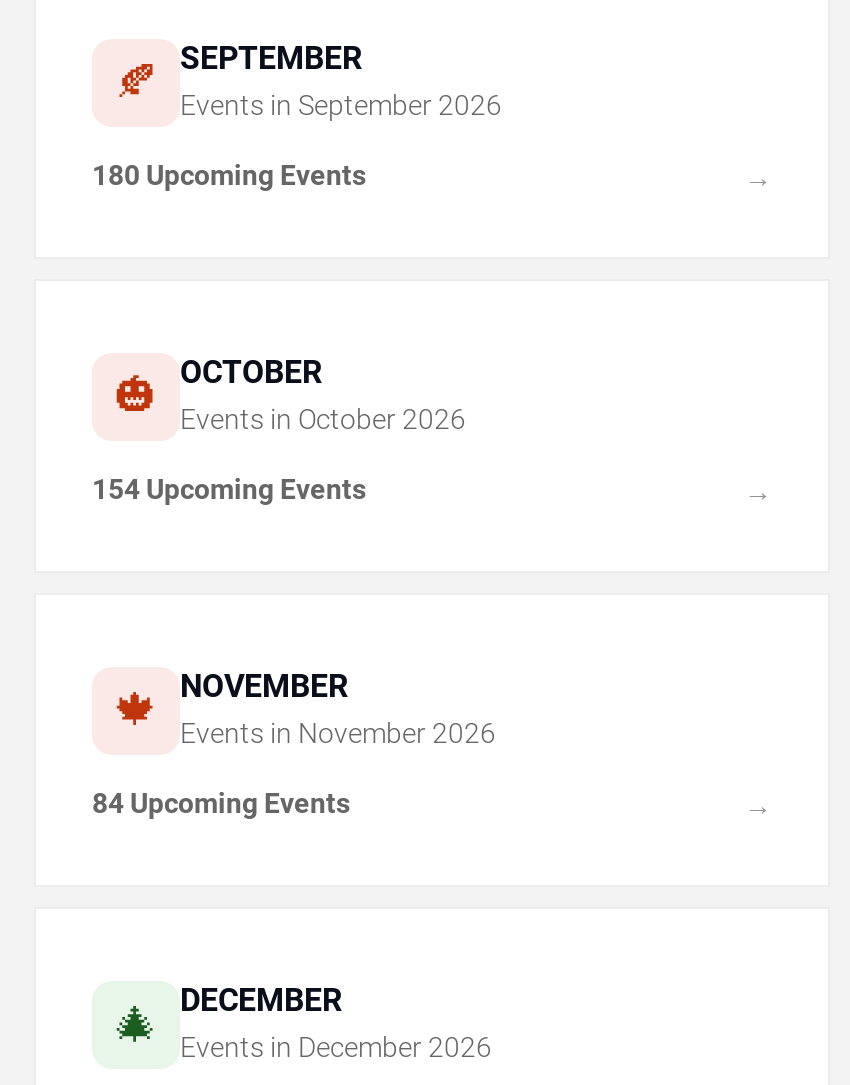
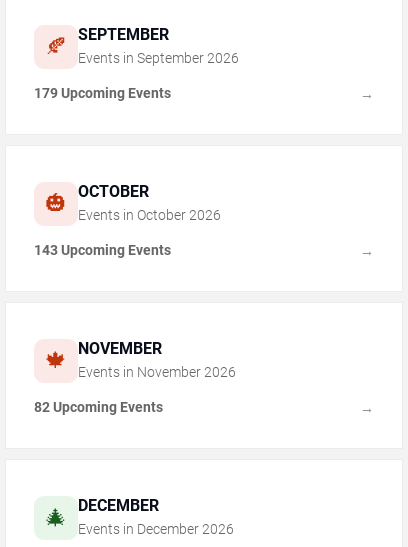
[92,160,366,192] 180 Upcoming Events -> [34,85,171,101] 179 Upcoming Events
[92,474,366,506] 154 Upcoming Events -> [34,242,171,258] 143 Upcoming Events
[92,788,350,820] 84 Upcoming Events -> [34,399,163,415] 82 Upcoming Events

